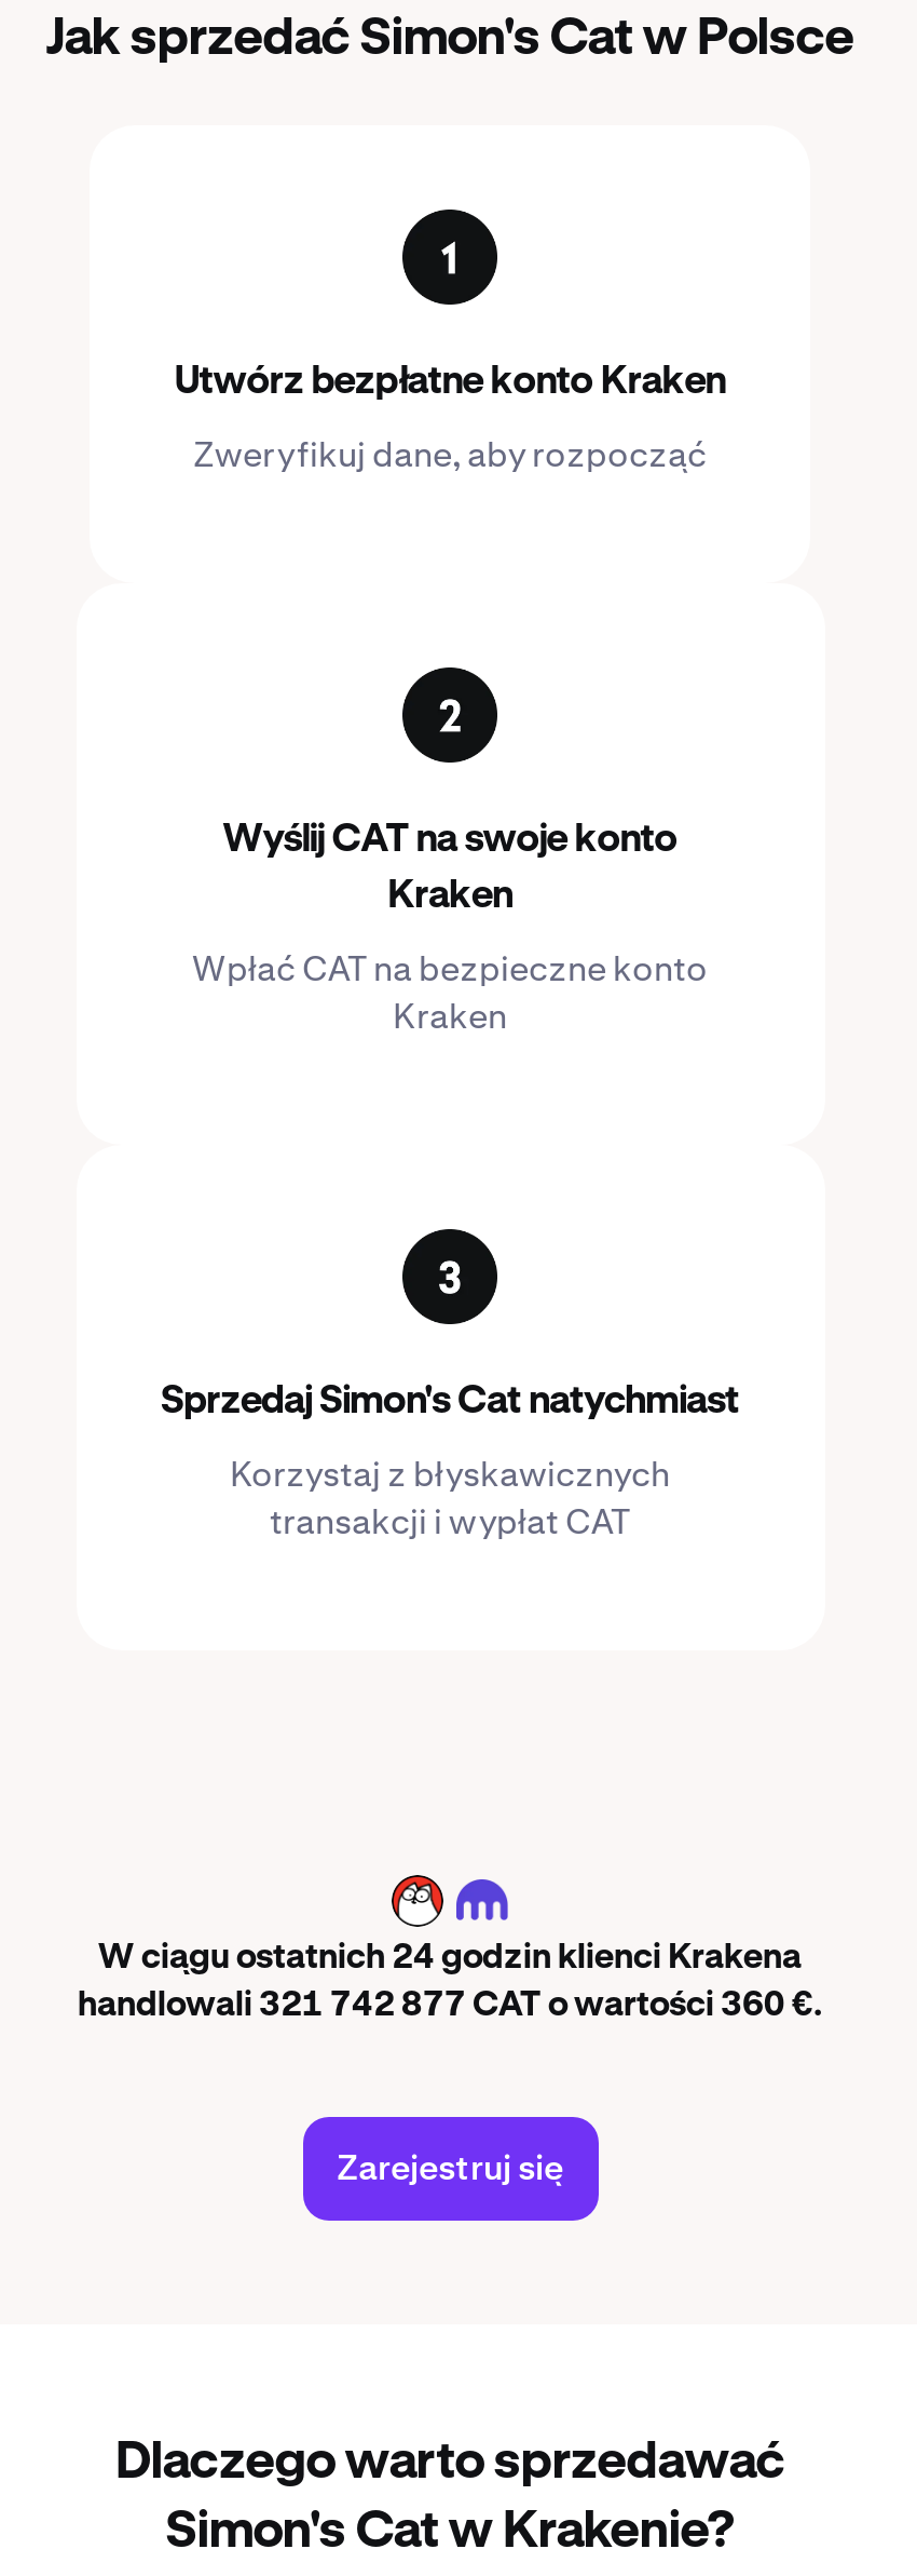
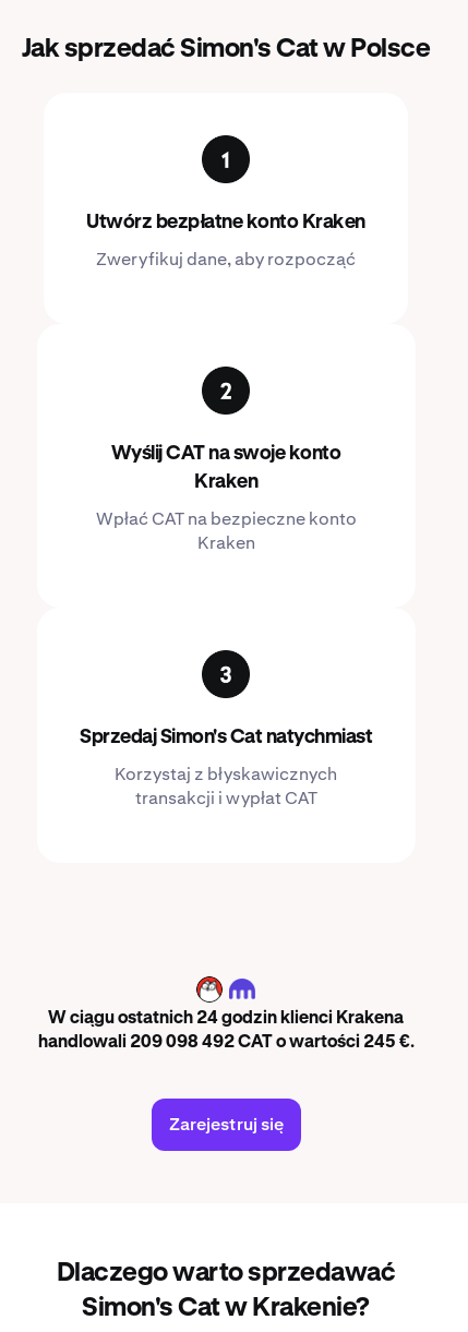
[78,1990,822,2025] handlowali 321 742 877 CAT o wartości 360 €. -> [38,1035,414,1052] handlowali 209 098 492 CAT o wartości 245 €.

